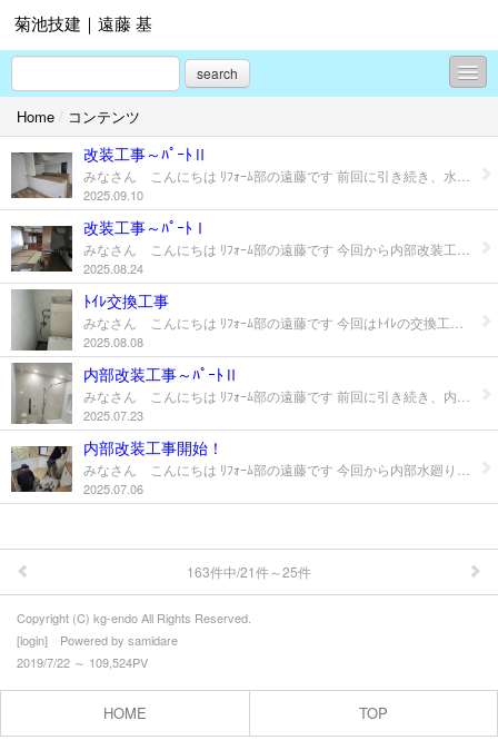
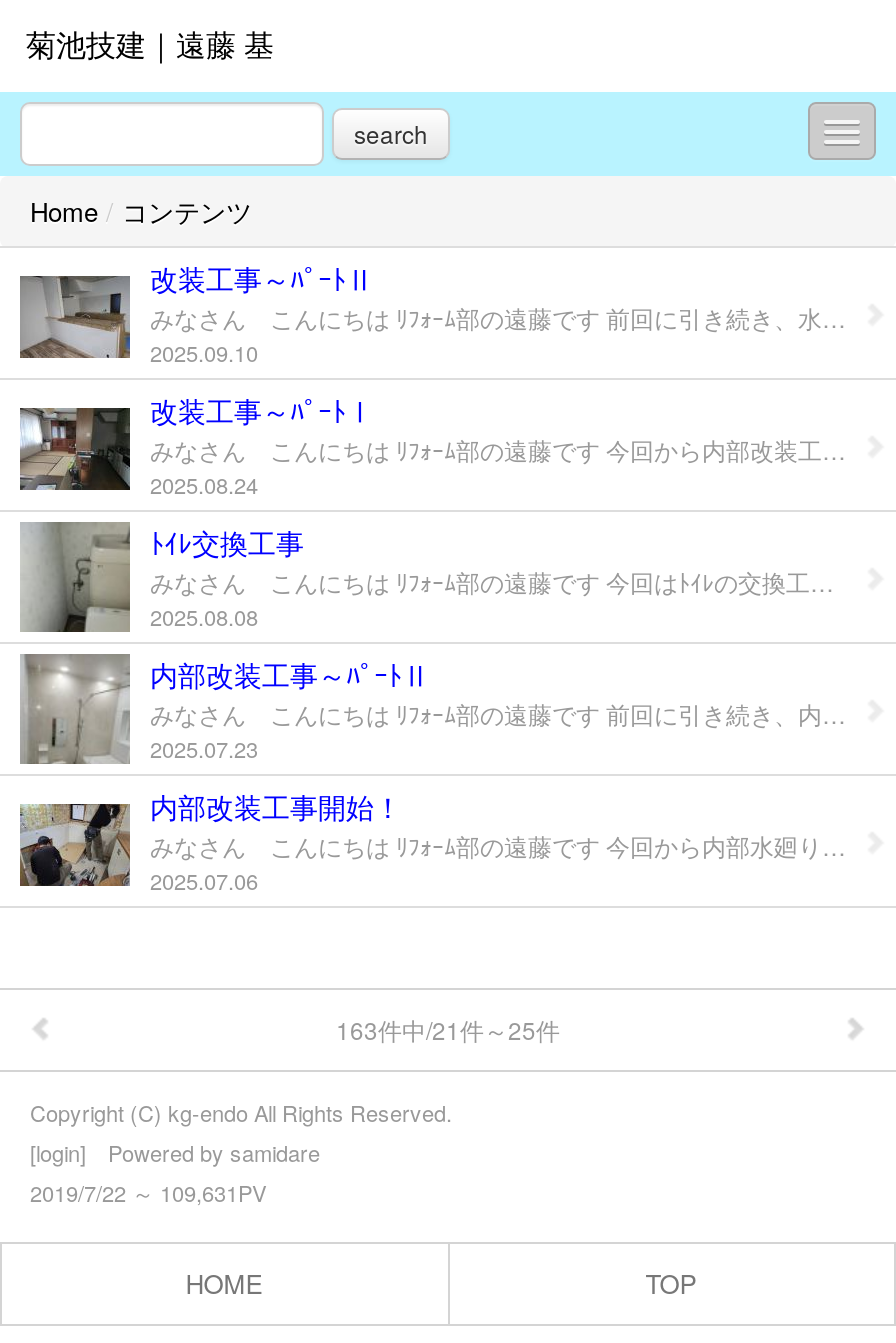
[17,653,148,671] 2019/7/22 ～ 109,524PV -> [30,1176,266,1208] 2019/7/22 ～ 109,631PV

